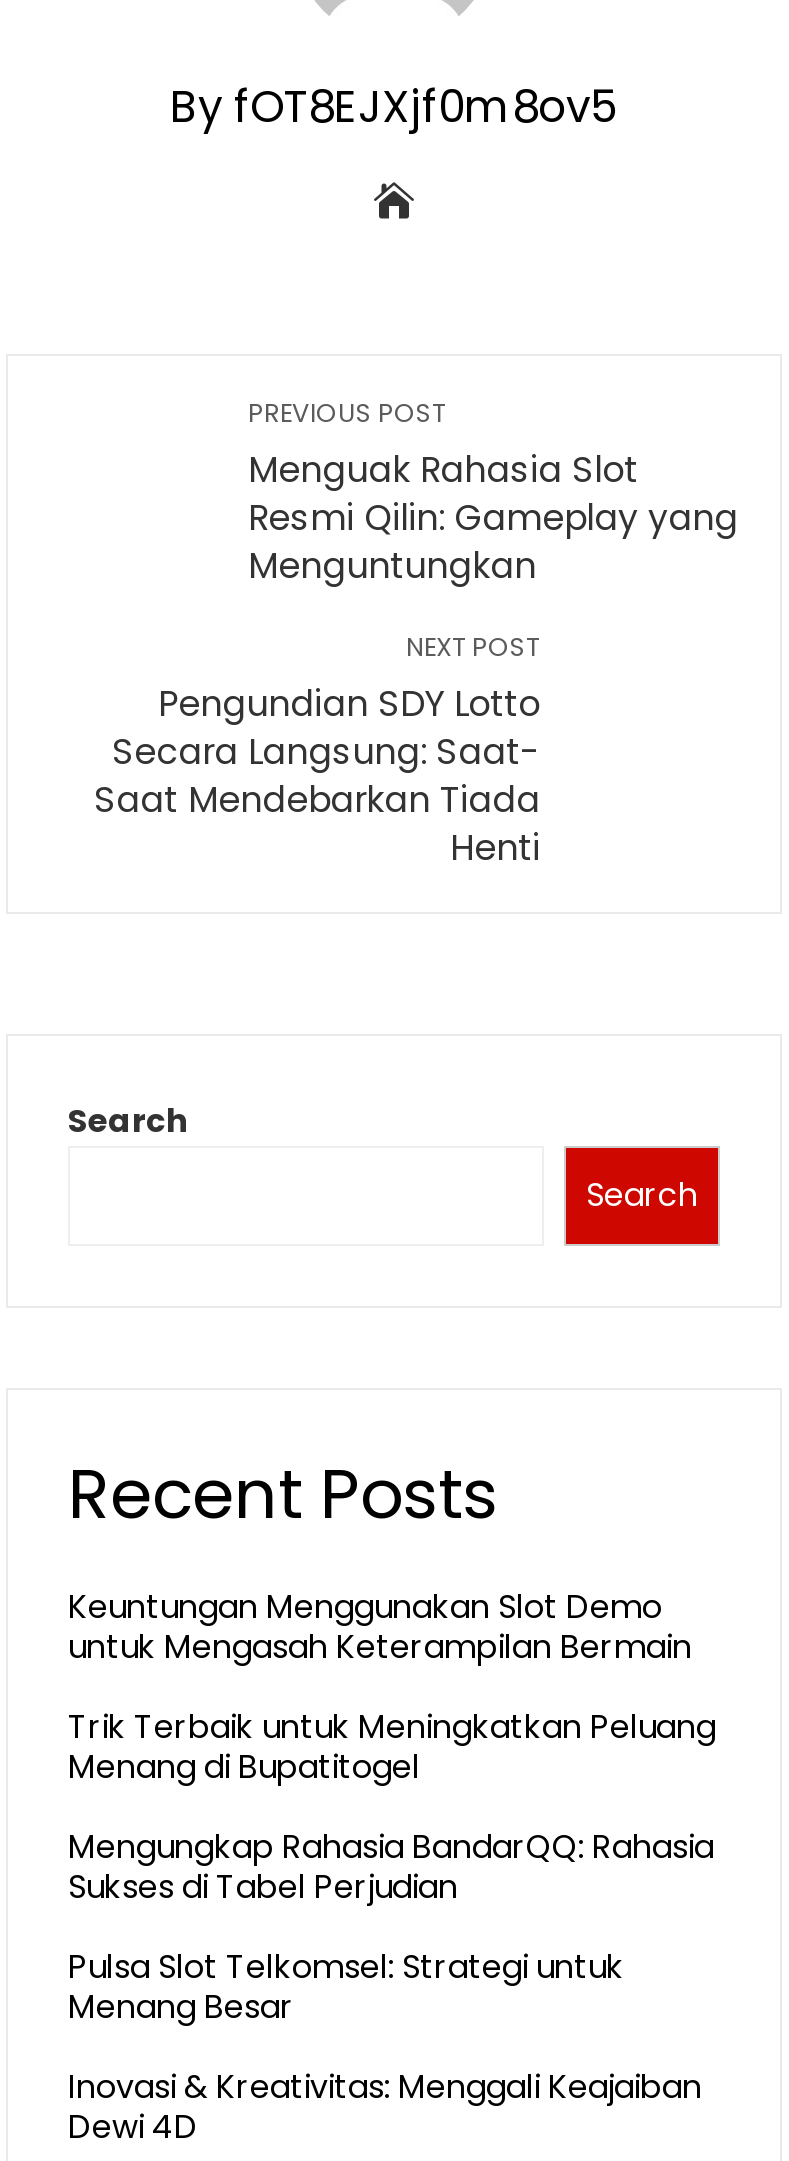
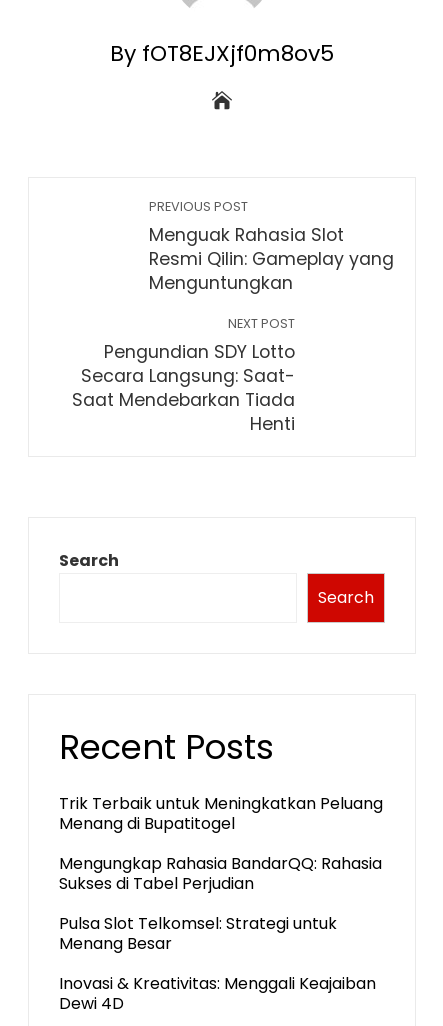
[68,1584,692,1670] Keuntungan Menggunakan Slot Demo | untuk Mengasah Keterampilan Bermain -> none

